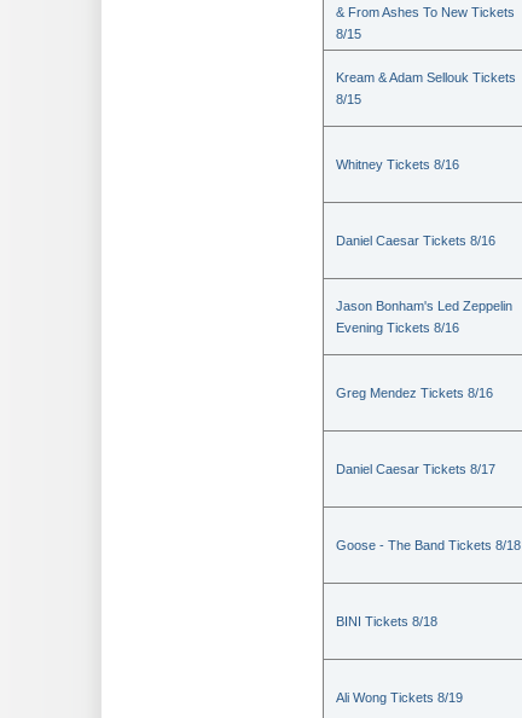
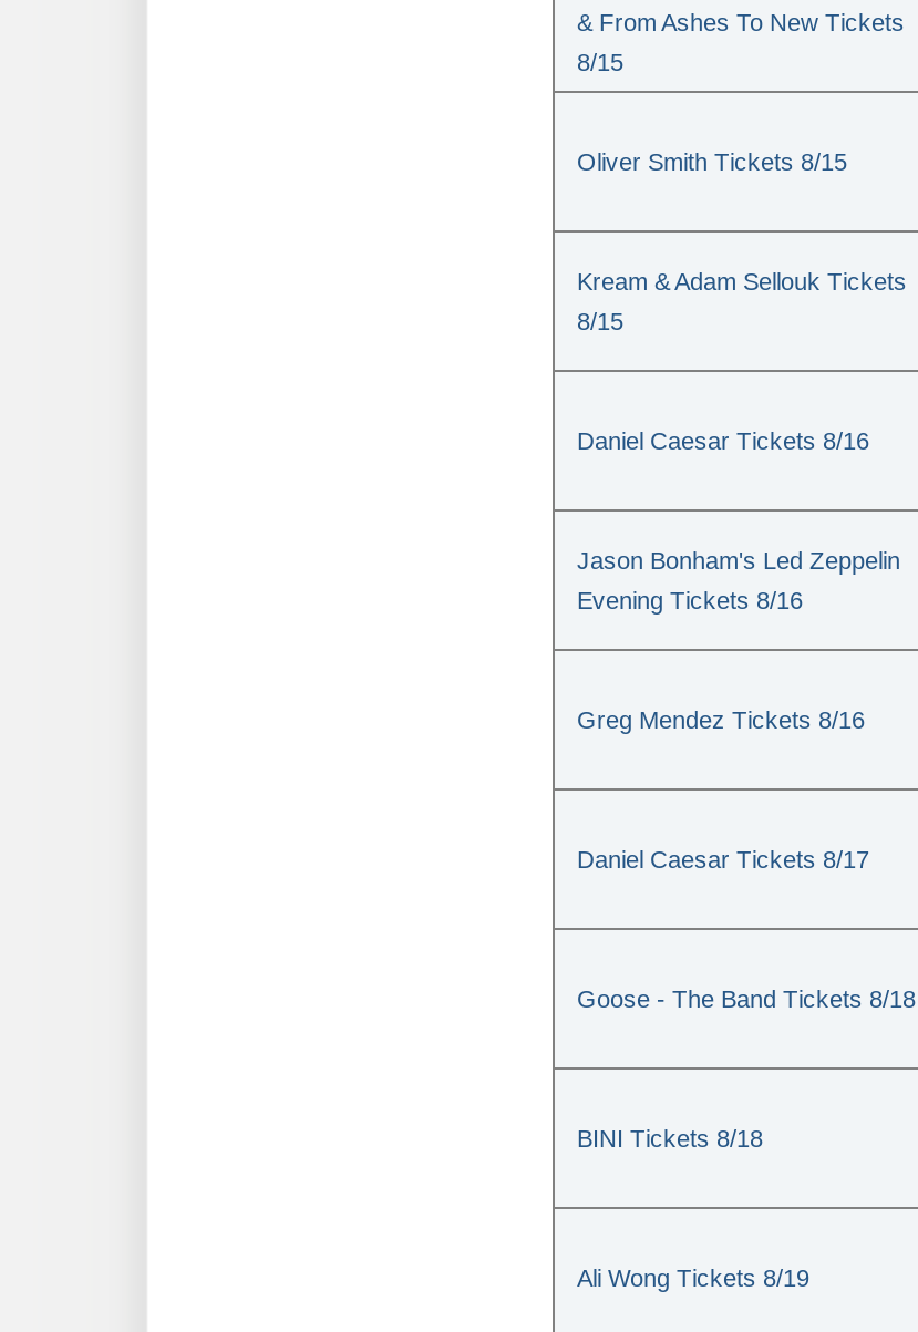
none -> [577,148,847,175] Oliver Smith Tickets 8/15
moved [336,70,516,106] -> [577,268,907,334]: Kream & Adam Sellouk Tickets | 8/15
[336,157,459,172] Whitney Tickets 8/16 -> none

